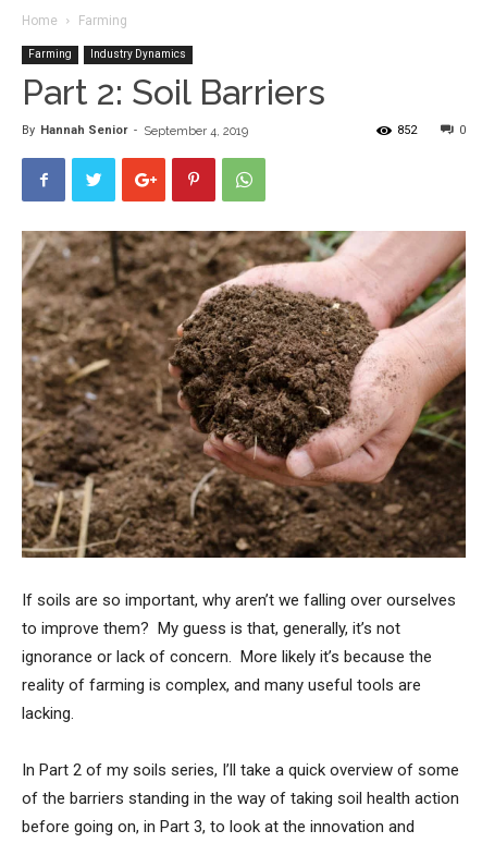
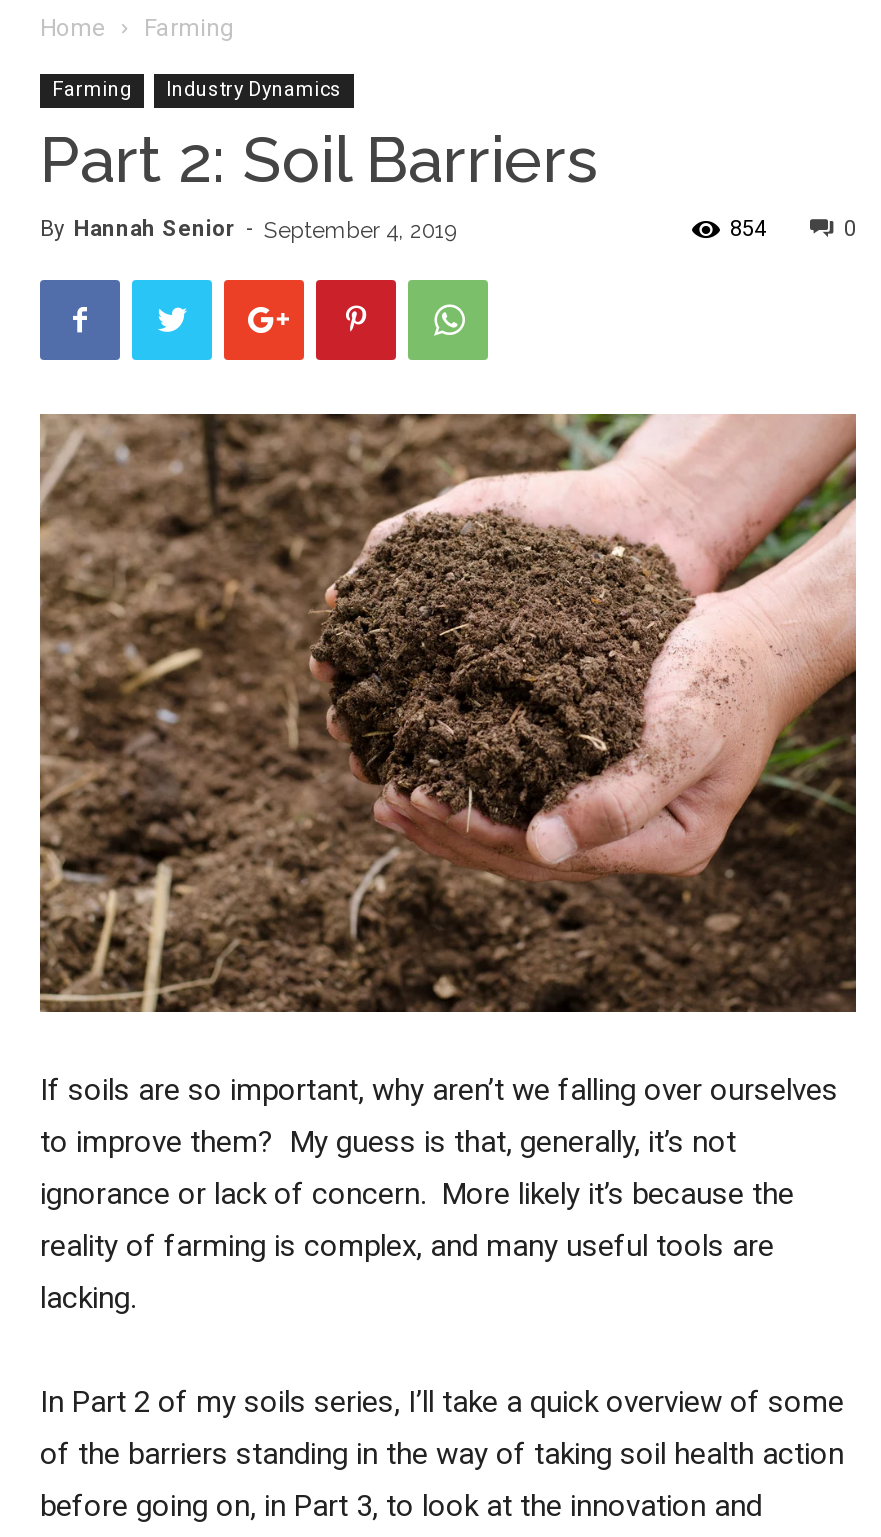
[397,123,417,137] 852 -> [730,216,766,242] 854

